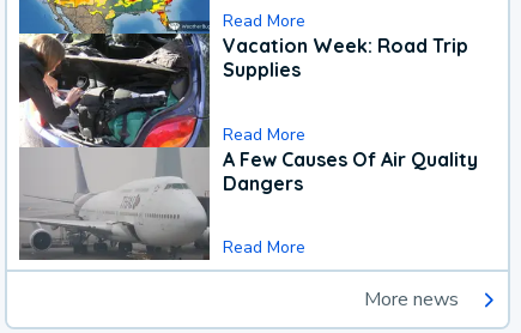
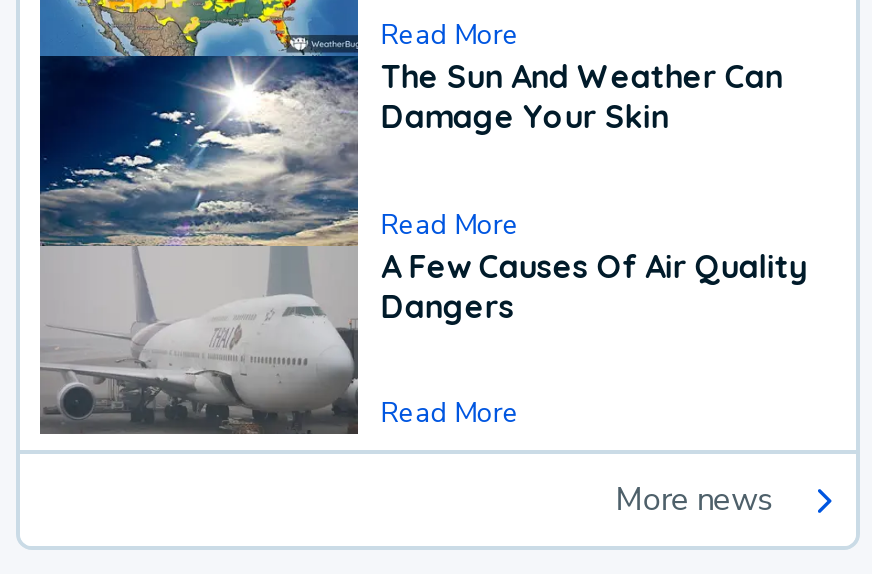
[18,32,469,149] [image] | Vacation Week: Road Trip | Supplies -> [38,36,783,248] [image] | The Sun And Weather Can | Damage Your Skin

